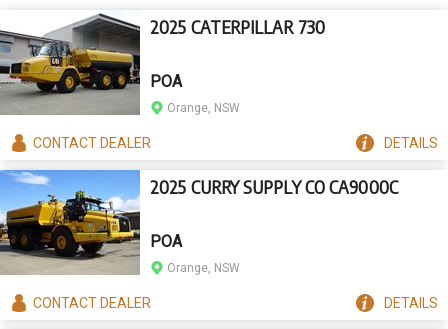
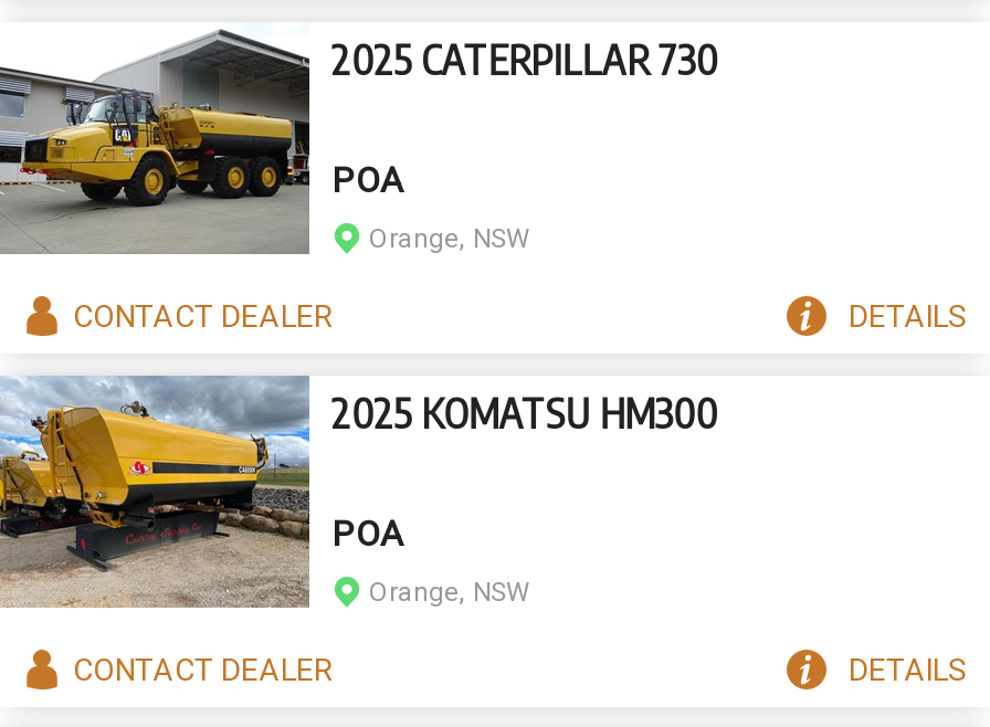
[3,170,398,273] [image] | 2025 CURRY SUPPLY CO CA9000C -> [7,376,718,605] [image] | 2025 KOMATSU HM300

